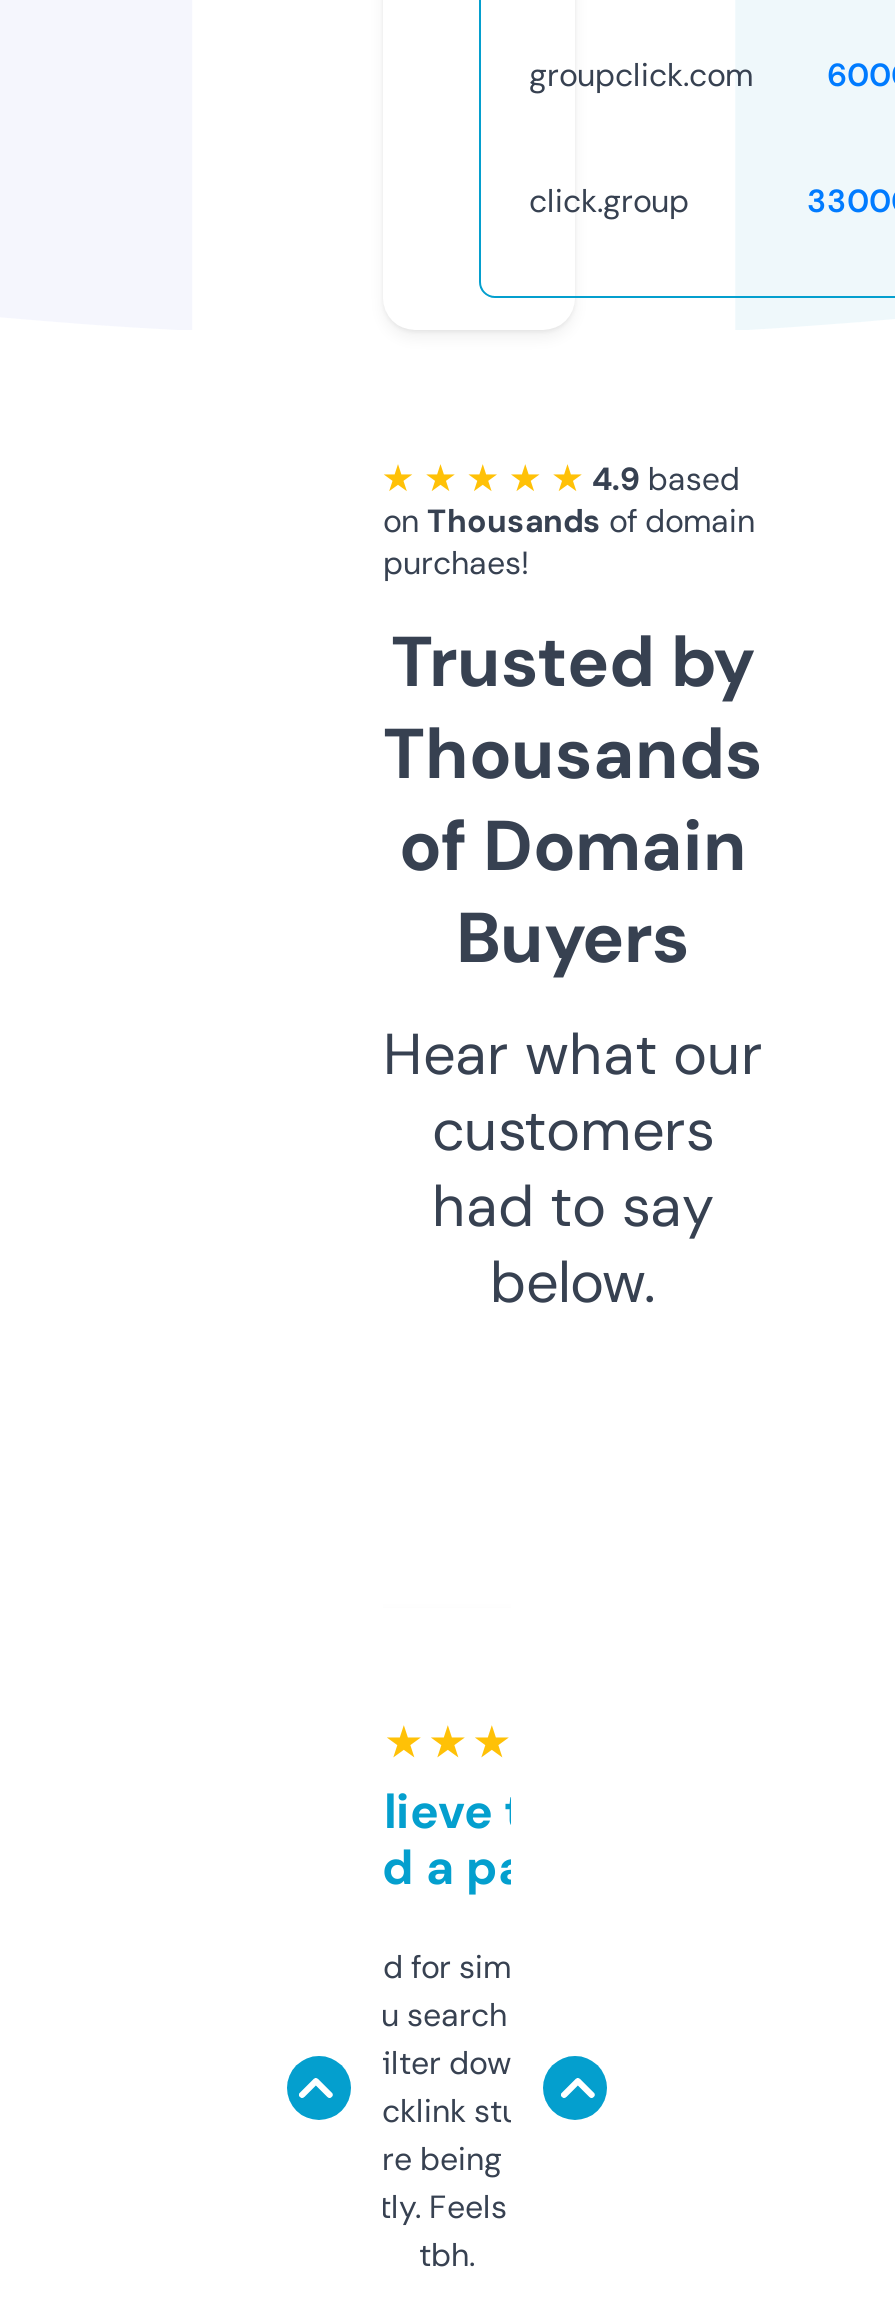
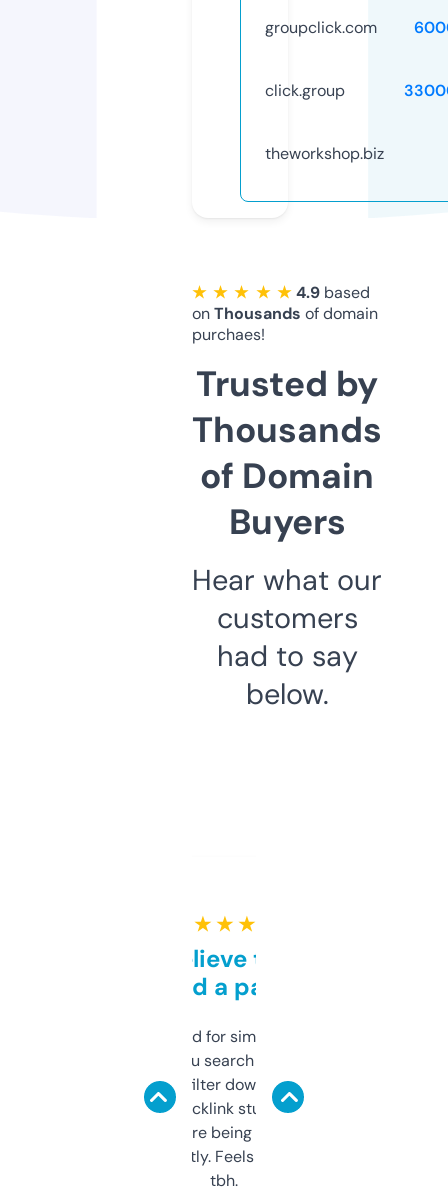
none -> [265,143,384,164] theworkshop.biz

